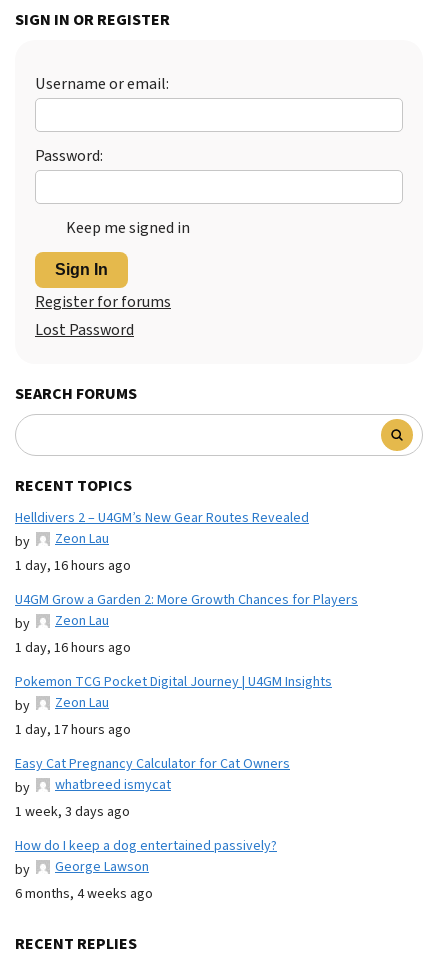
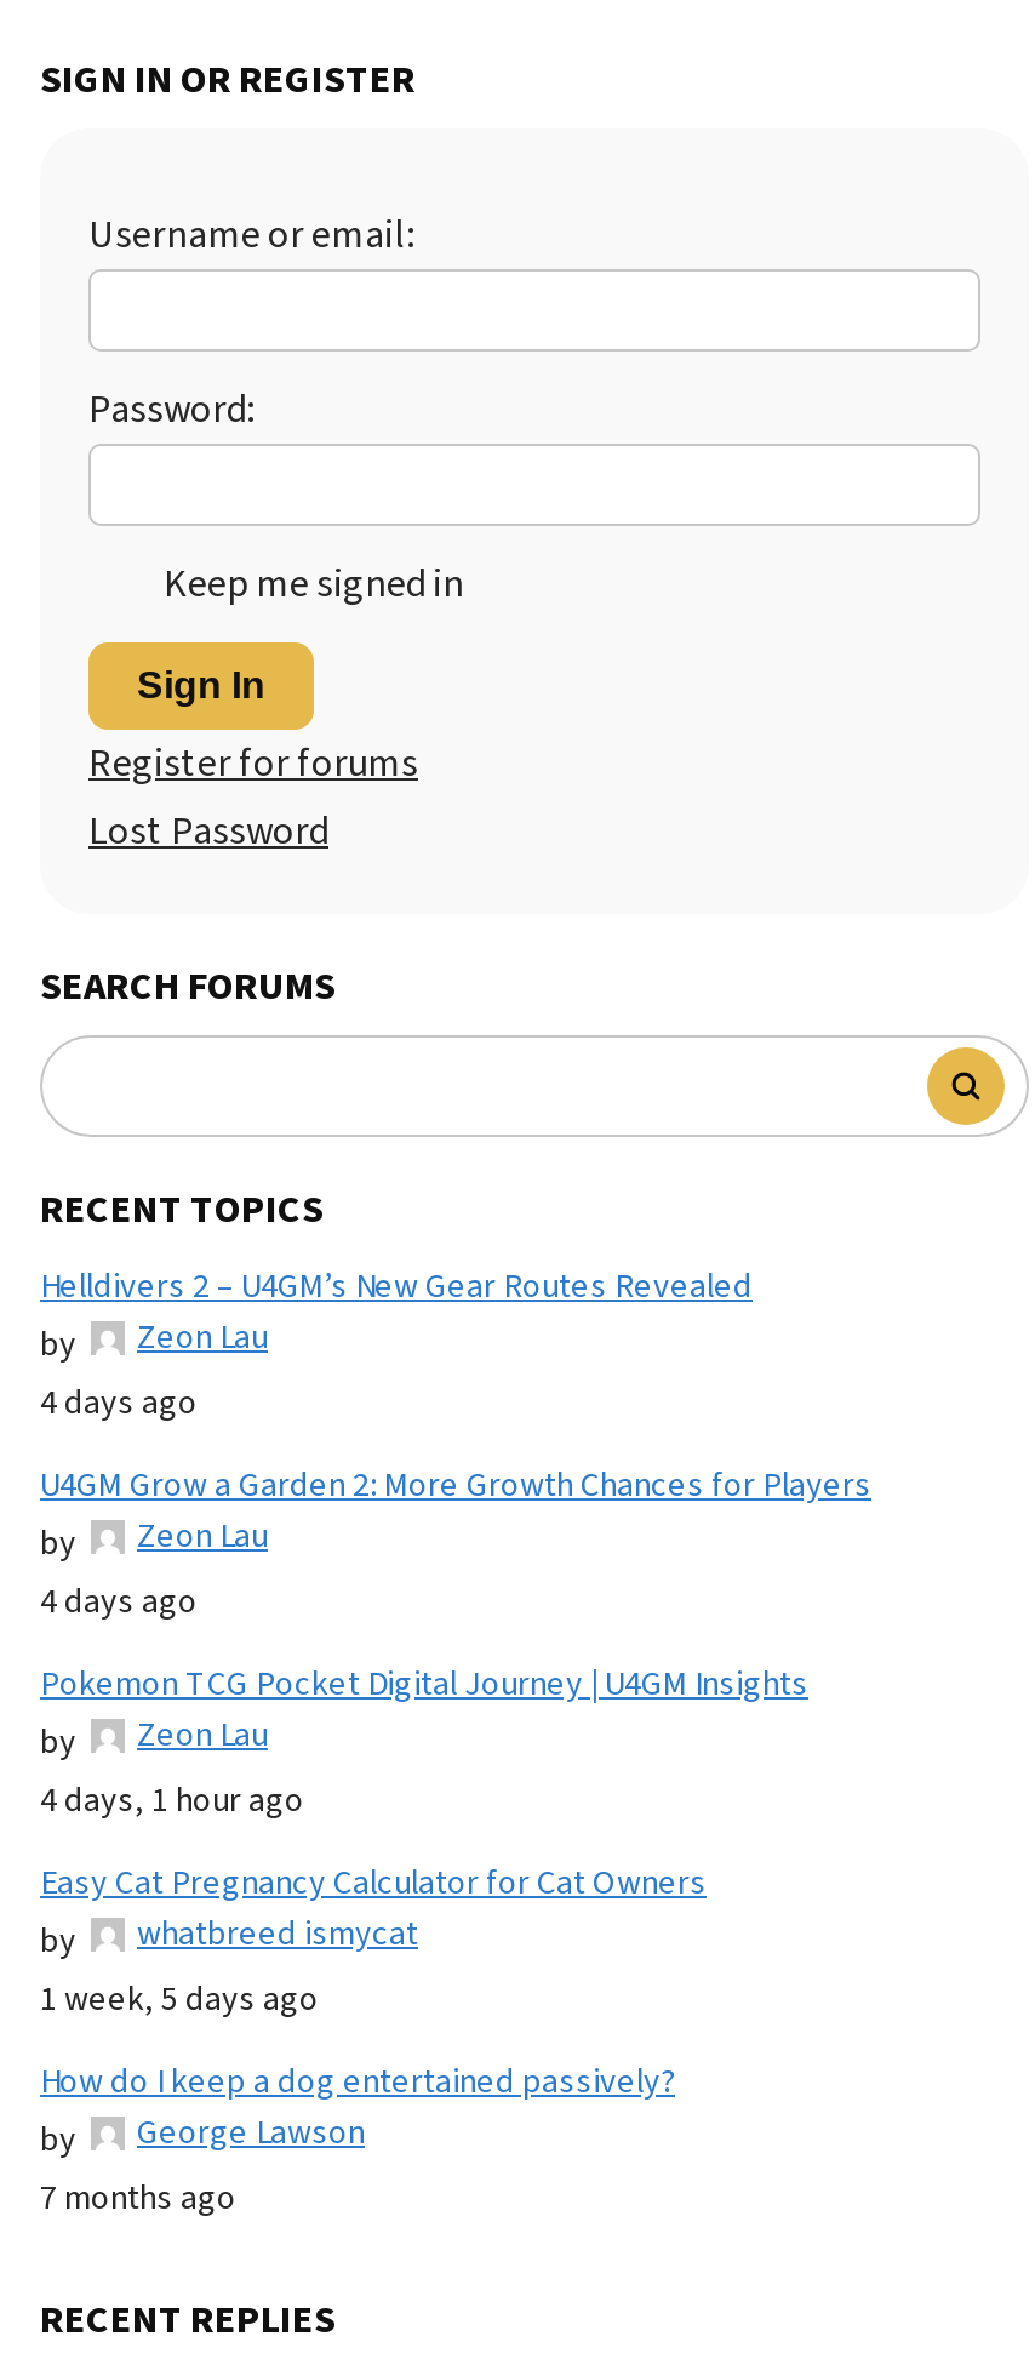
[15,556,131,576] 1 day, 16 hours ago -> [40,1379,198,1427] 4 days ago
[15,638,131,658] 1 day, 16 hours ago -> [40,1578,198,1626] 4 days ago
[15,720,131,740] 1 day, 17 hours ago -> [40,1776,304,1825] 4 days, 1 hour ago
[15,802,130,822] 1 week, 3 days ago -> [40,1975,319,2024] 1 week, 5 days ago
[15,884,153,904] 6 months, 4 weeks ago -> [40,2174,236,2223] 7 months ago

